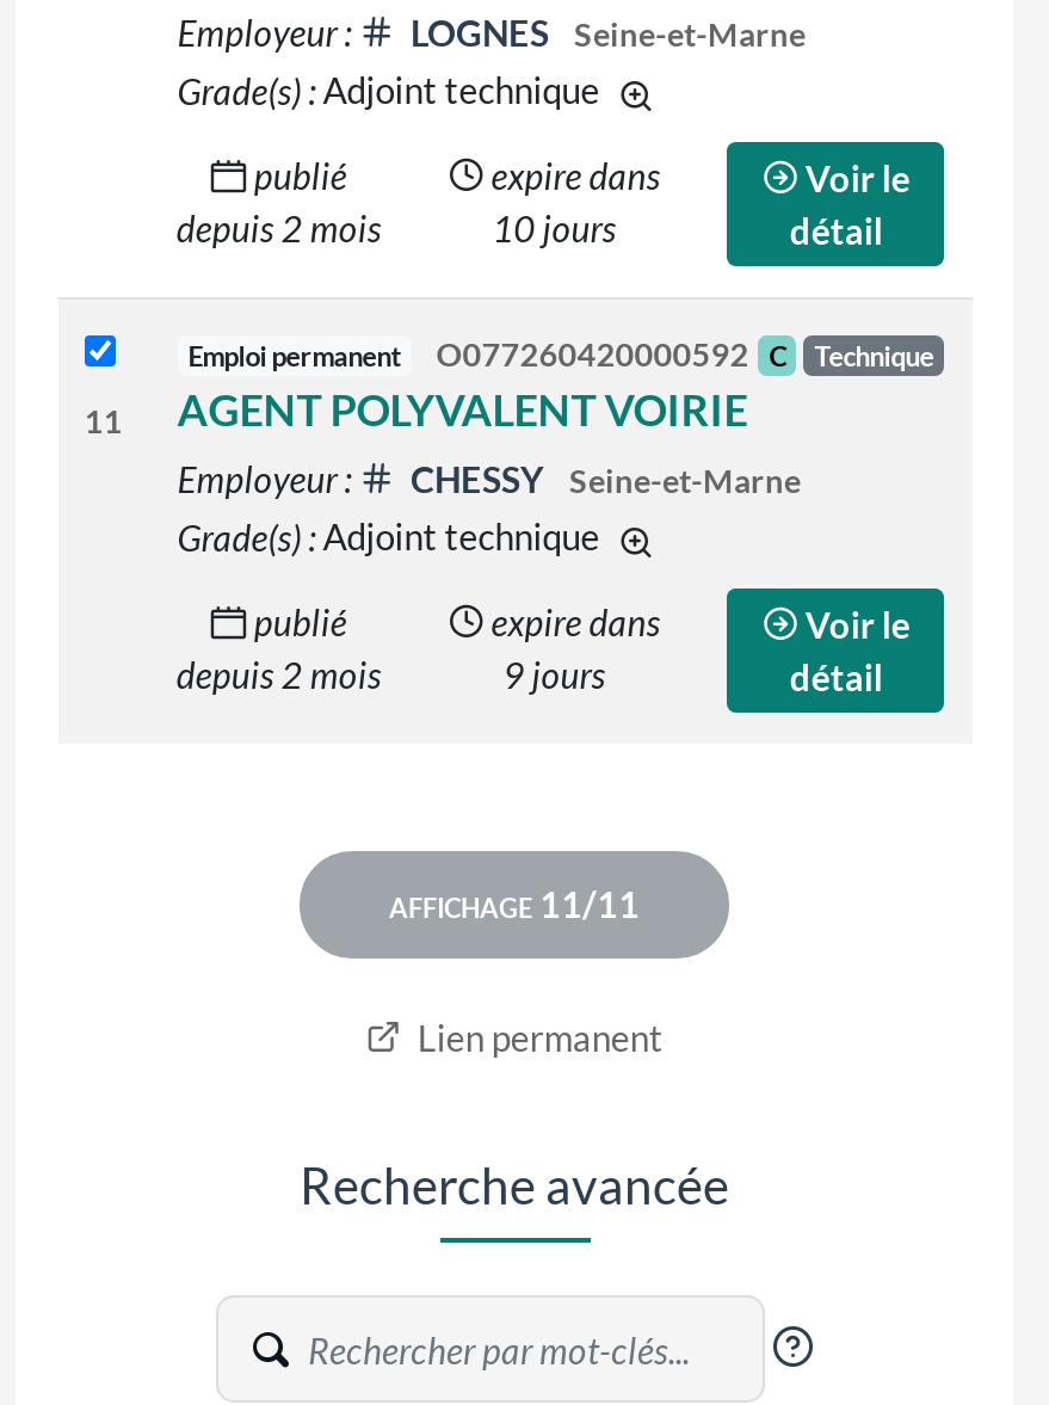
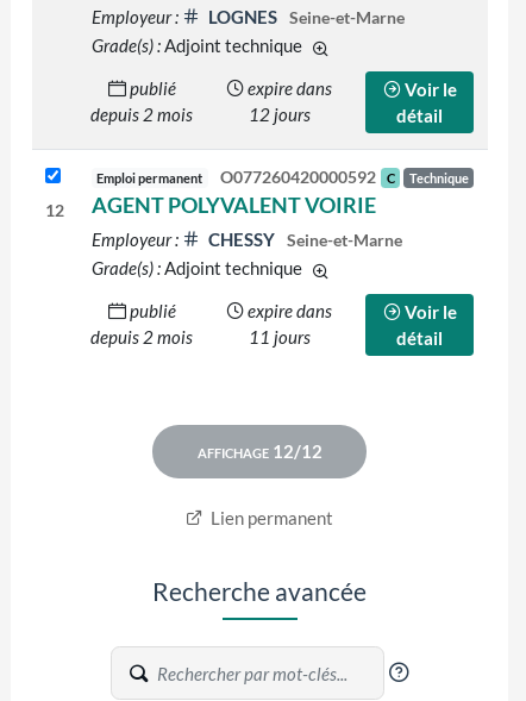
[492,206,616,249] 10 jours -> [248,103,310,125] 12 jours
[84,383,748,439] 11 AGENT POLYVALENT VOIRIE -> [45,192,376,220] 12 AGENT POLYVALENT VOIRIE
[503,653,606,696] 9 jours -> [248,326,310,347] 11 jours

